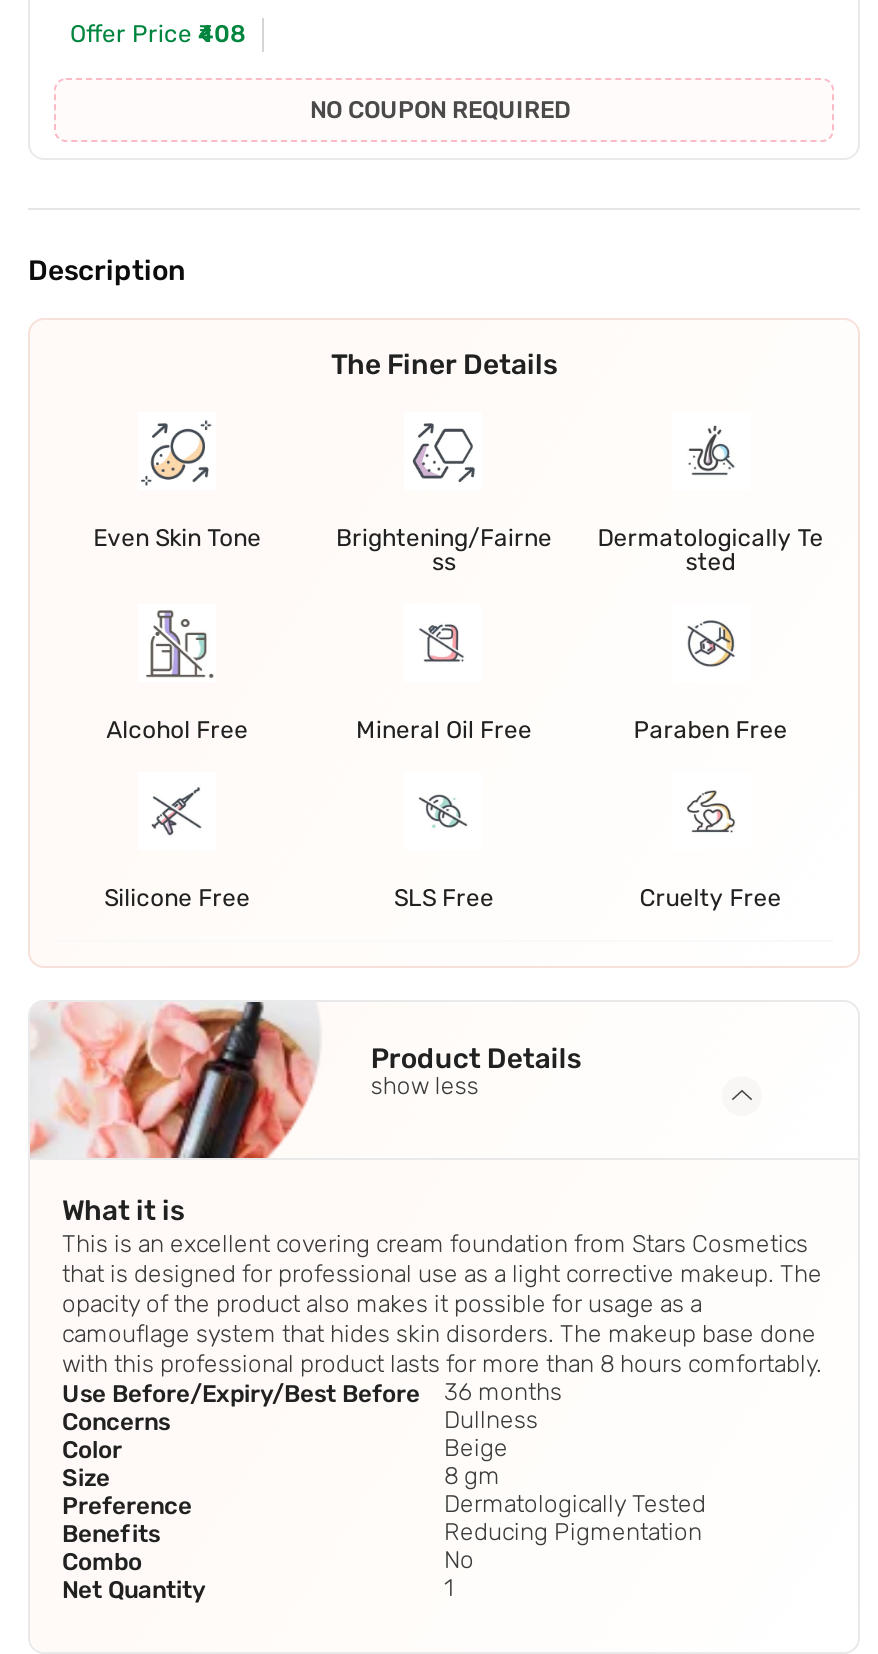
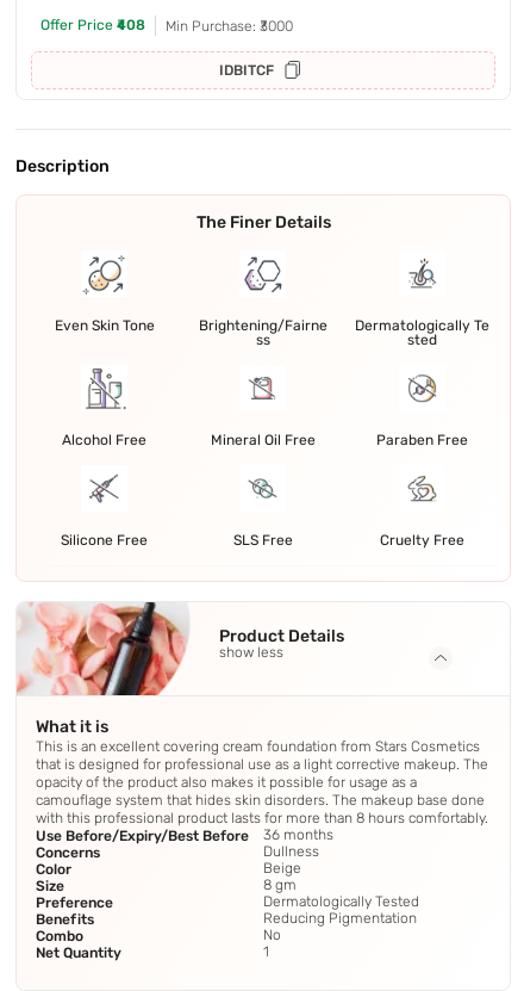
[310,97,570,125] NO COUPON REQUIRED -> [166,18,293,79] Min Purchase: ₹3000 | IDBITCF

